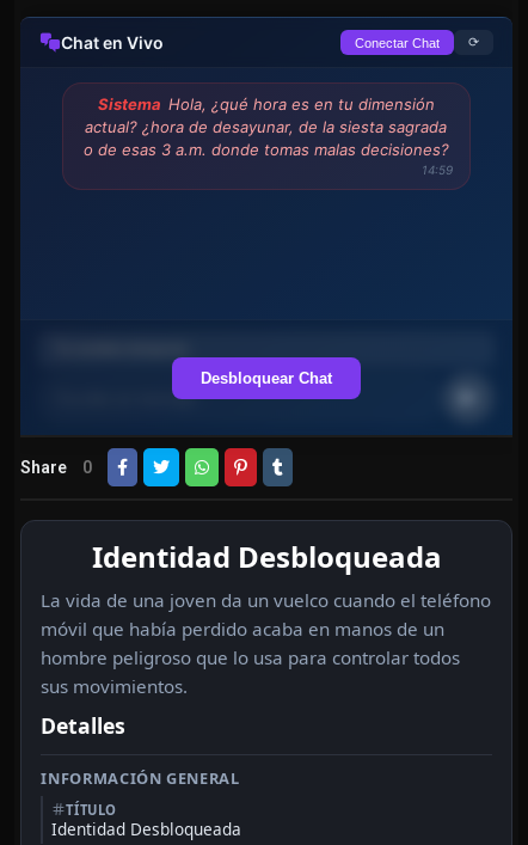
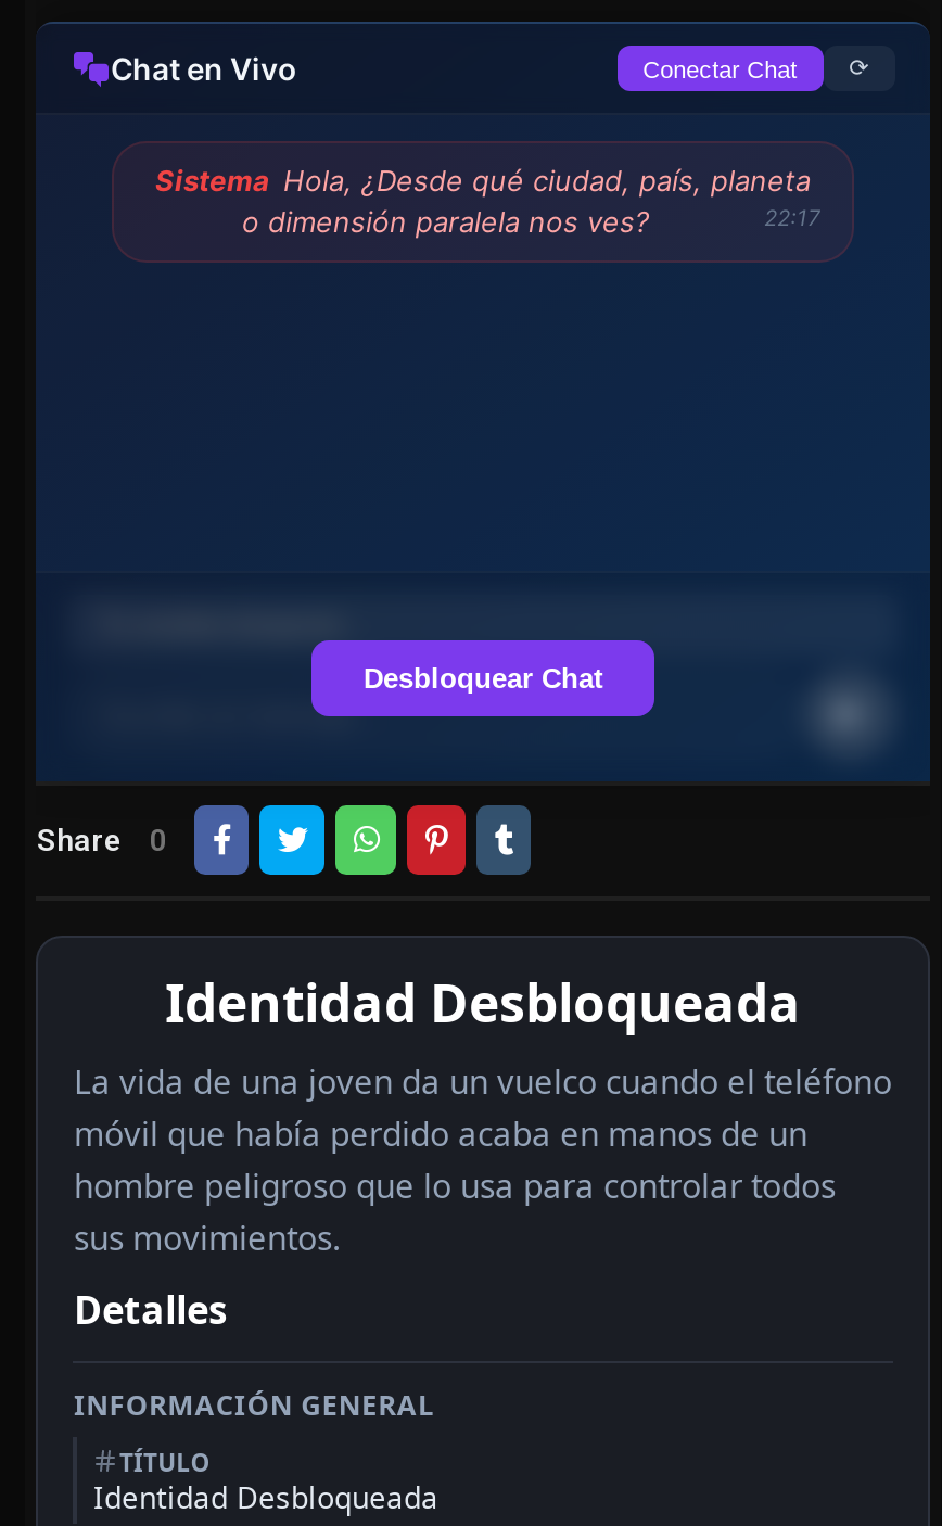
[84,94,452,177] Sistema Hola, ¿qué hora es en tu dimensión | actual? ¿hora de desayunar, de la siesta sagrada | o de esas 3 a.m. donde tomas malas decisiones? | 14:59 -> [155,163,821,239] Sistema Hola, ¿Desde qué ciudad, país, planeta | o dimensión paralela nos ves? | 22:17

